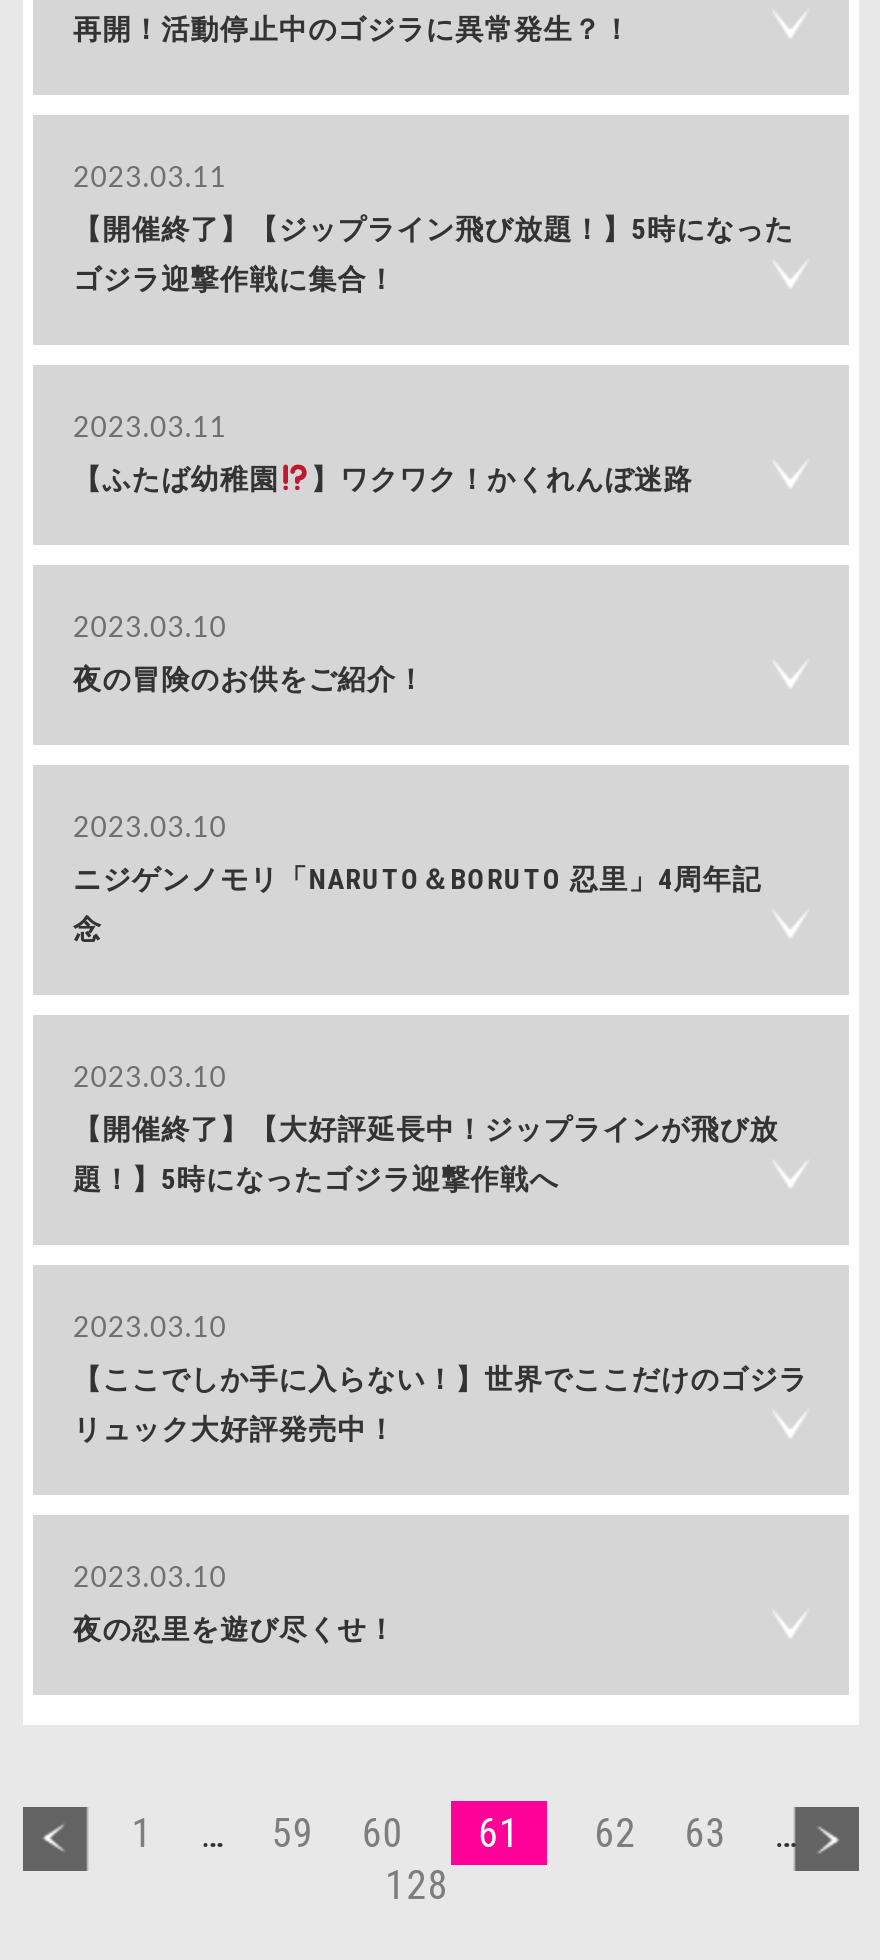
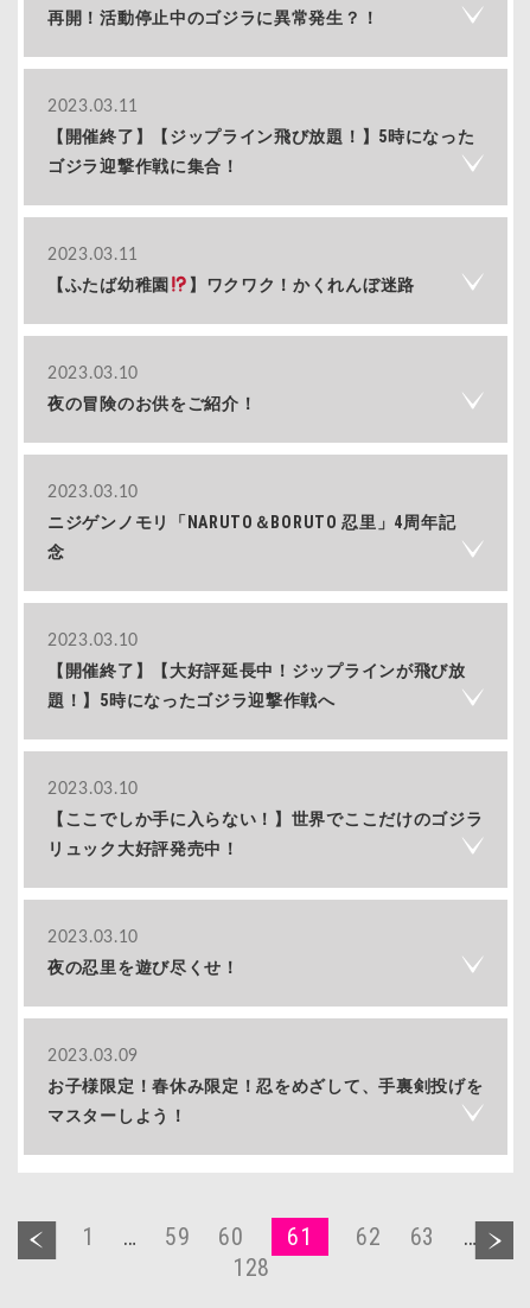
none -> [47,1048,483,1125] 2023.03.09 | お子様限定！春休み限定！忍をめざして、手裏剣投げを | マスターしよう！

